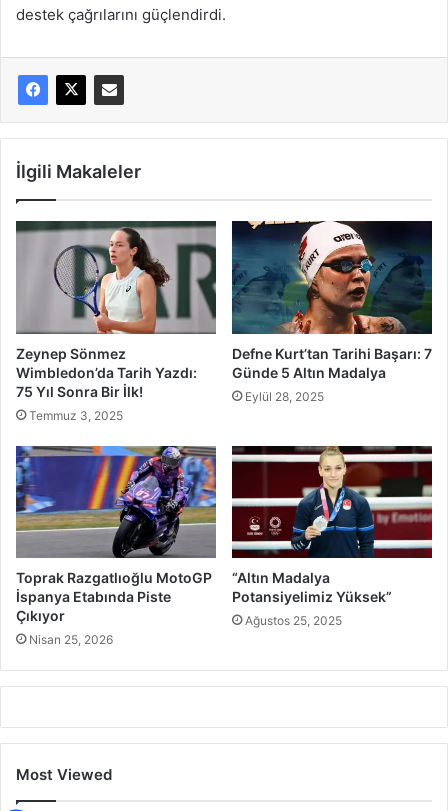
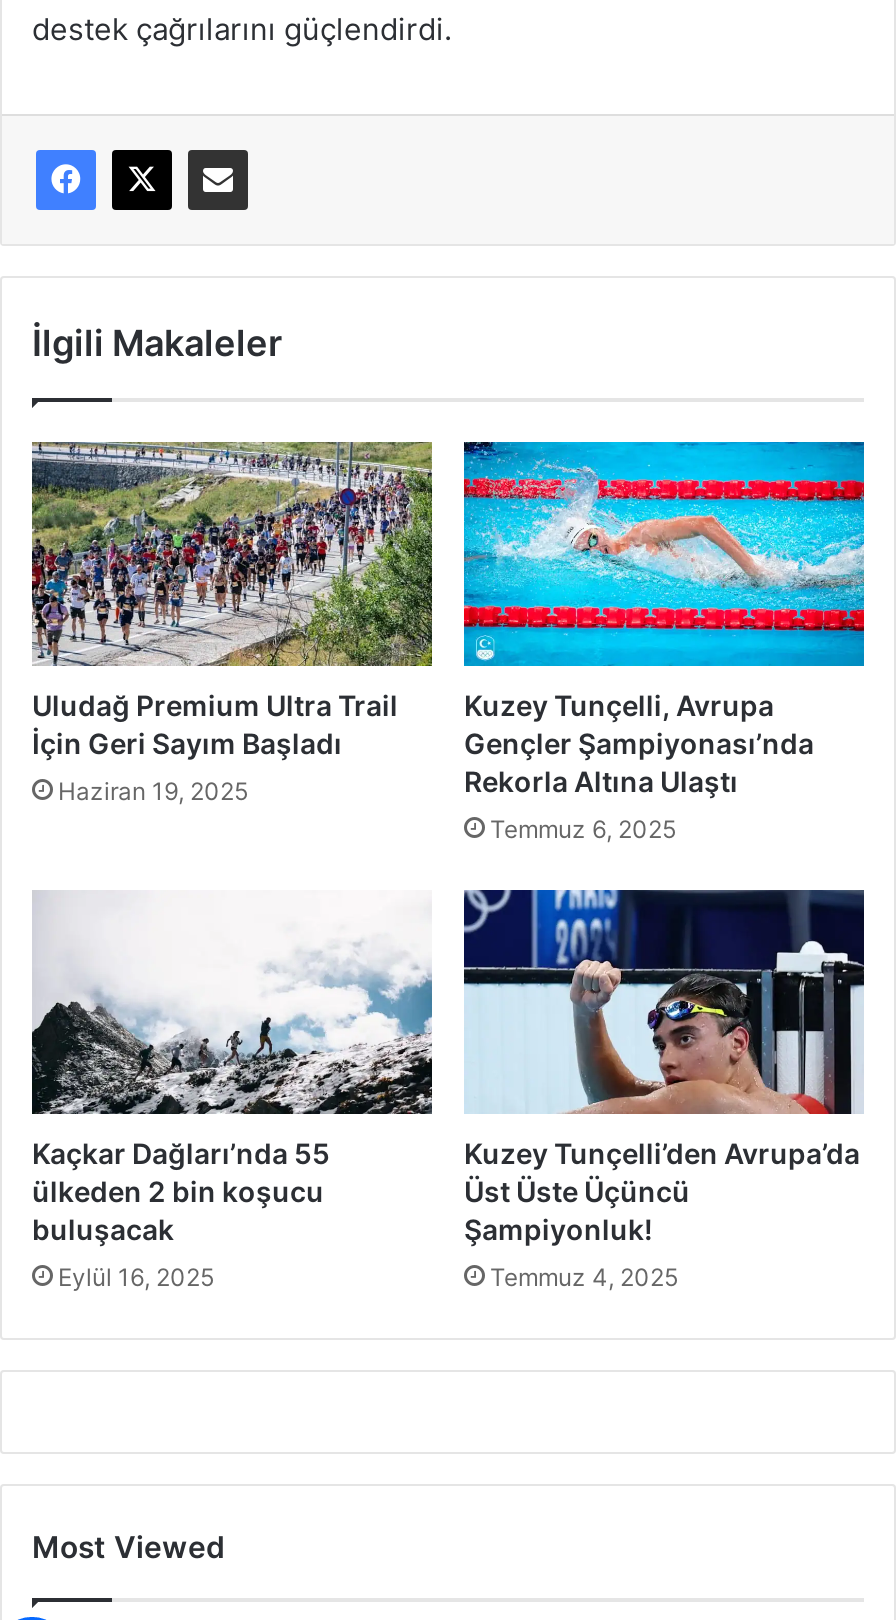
[16,220,217,399] [image] | Zeynep Sönmez | Wimbledon’da Tarih Yazdı: | 75 Yıl Sonra Bir İlk! -> [32,440,434,760] [image] | Uludağ Premium Ultra Trail | İçin Geri Sayım Başladı
[231,220,433,380] [image] | Defne Kurt’tan Tarihi Başarı: 7 | Günde 5 Altın Madalya -> [462,440,866,798] [image] | Kuzey Tunçelli, Avrupa | Gençler Şampiyonası’nda | Rekorla Altına Ulaştı
[245,388,324,403] Eylül 28, 2025 -> [490,814,676,844] Temmuz 6, 2025
[29,407,123,422] Temmuz 3, 2025 -> [58,776,248,806] Haziran 19, 2025
[15,445,217,624] [image] | Toprak Razgatlıoğlu MotoGP | İspanya Etabında Piste | Çıkıyor -> [30,892,432,1247] [image] | Kaçkar Dağları’nda 55 | ülkeden 2 bin koşucu | buluşacak
[231,445,433,605] [image] | “Altın Madalya | Potansiyelimiz Yüksek” -> [462,888,866,1247] [image] | Kuzey Tunçelli’den Avrupa’da | Üst Üste Üçüncü | Şampiyonluk!
[245,613,342,628] Ağustos 25, 2025 -> [490,1263,678,1293] Temmuz 4, 2025
[29,632,113,647] Nisan 25, 2026 -> [58,1263,214,1293] Eylül 16, 2025

